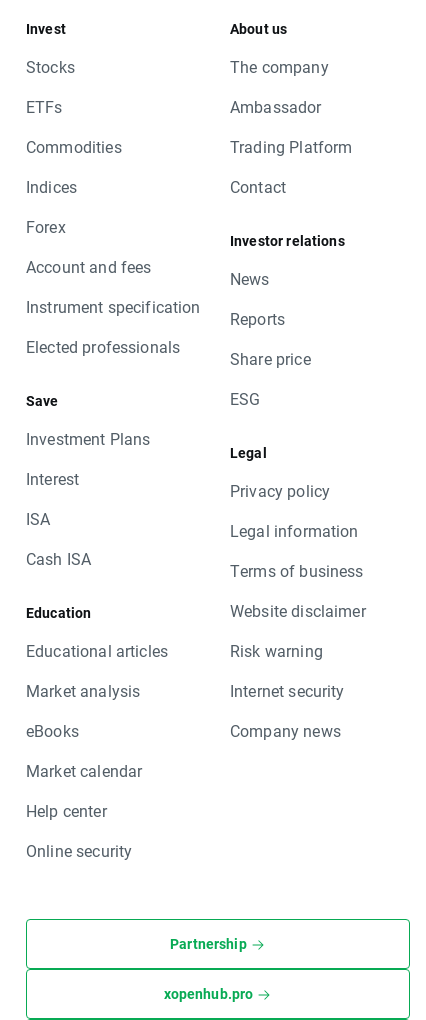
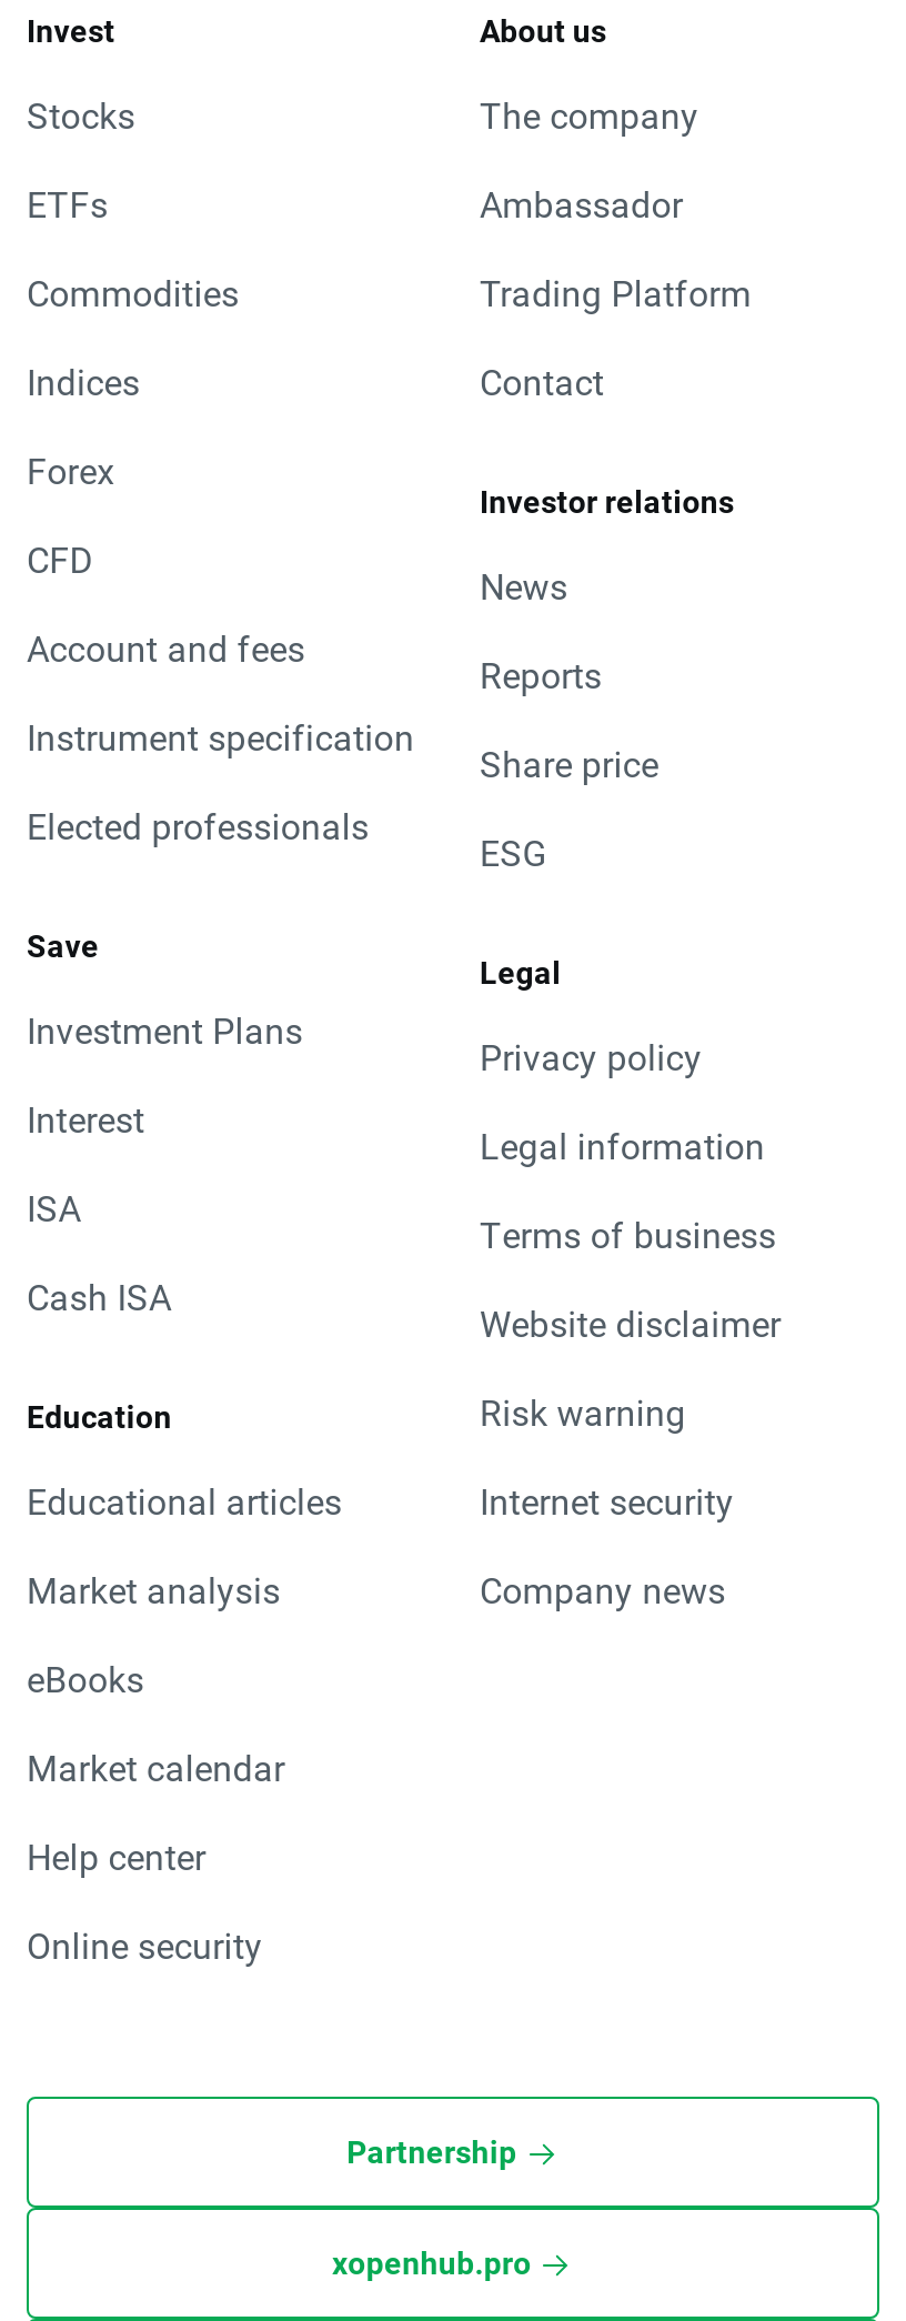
none -> [27,536,94,583] CFD

